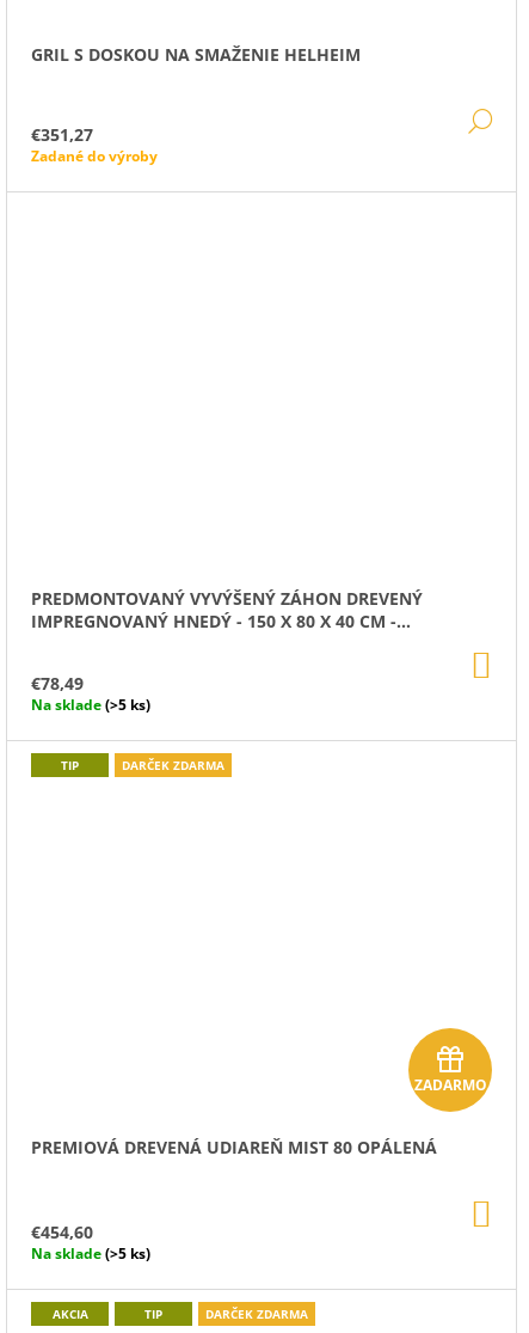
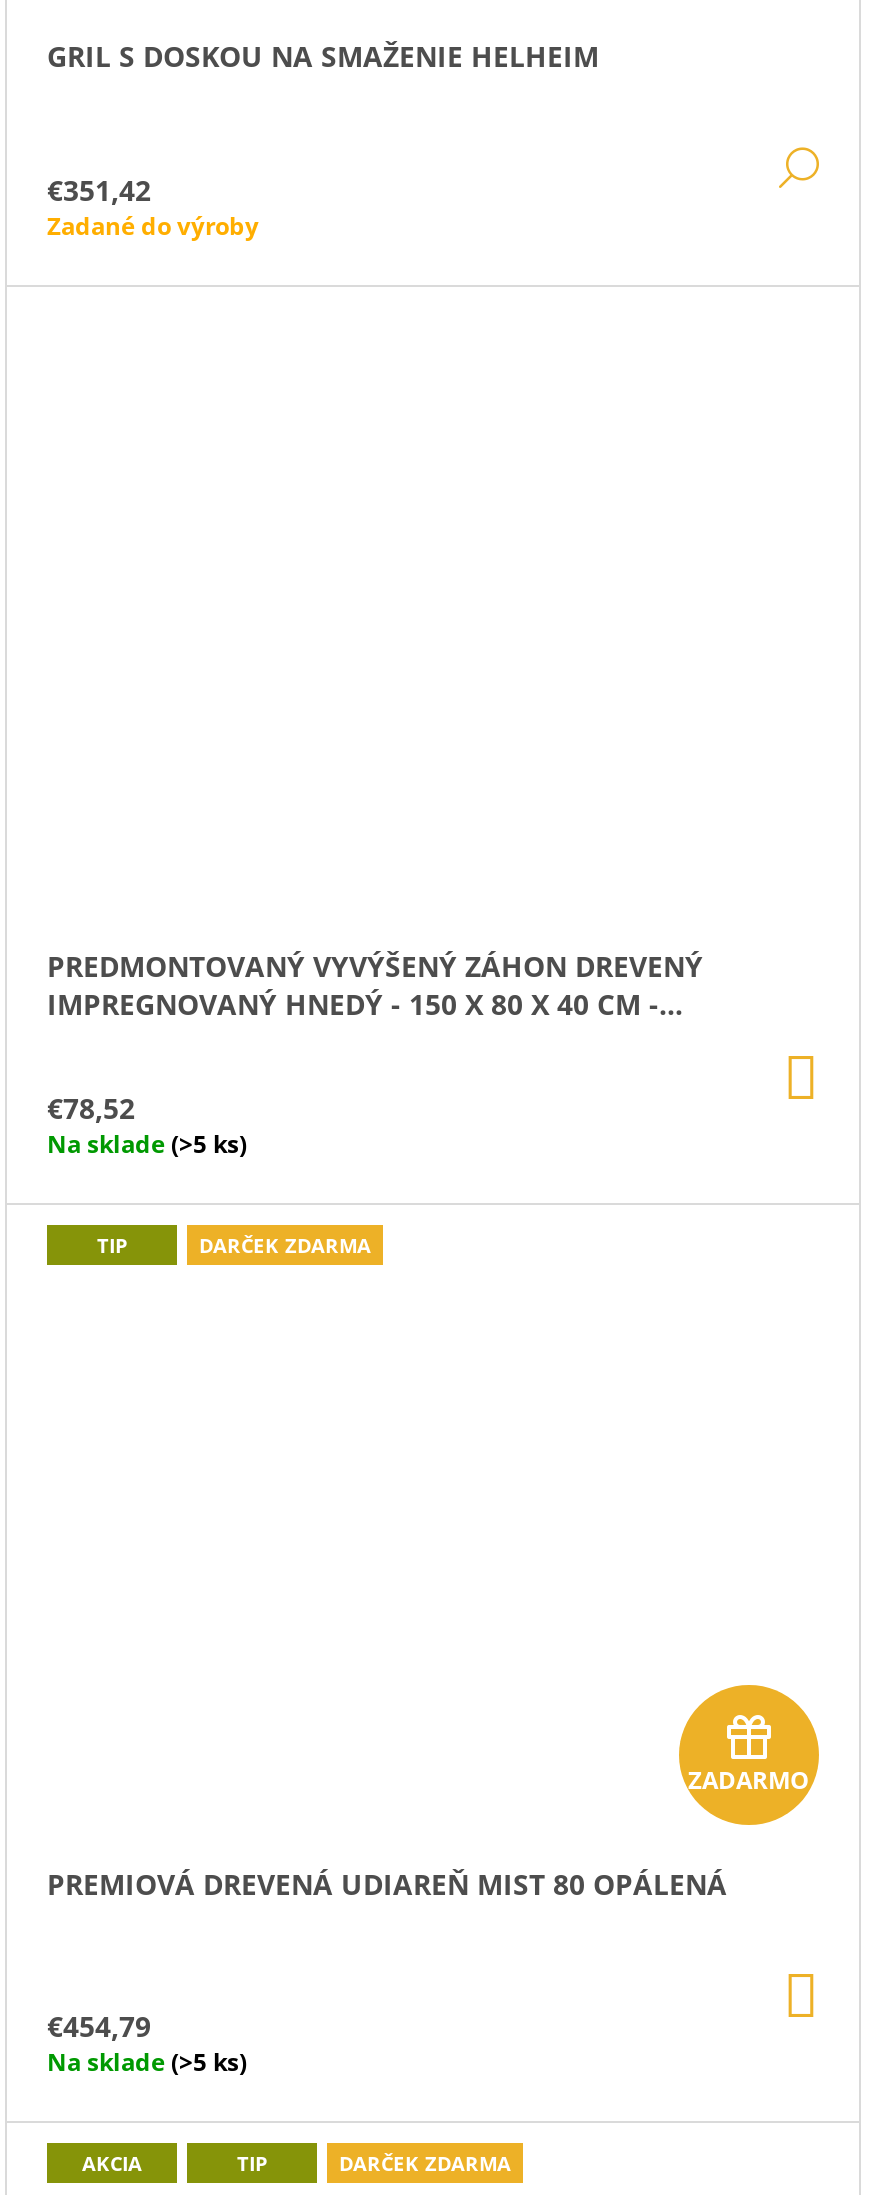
[31,123,93,146] €351,27 -> [47,171,151,209] €351,42
[31,672,84,695] €78,49 -> [47,1089,135,1127] €78,52
[31,1221,93,1244] €454,60 -> [47,2008,151,2046] €454,79

